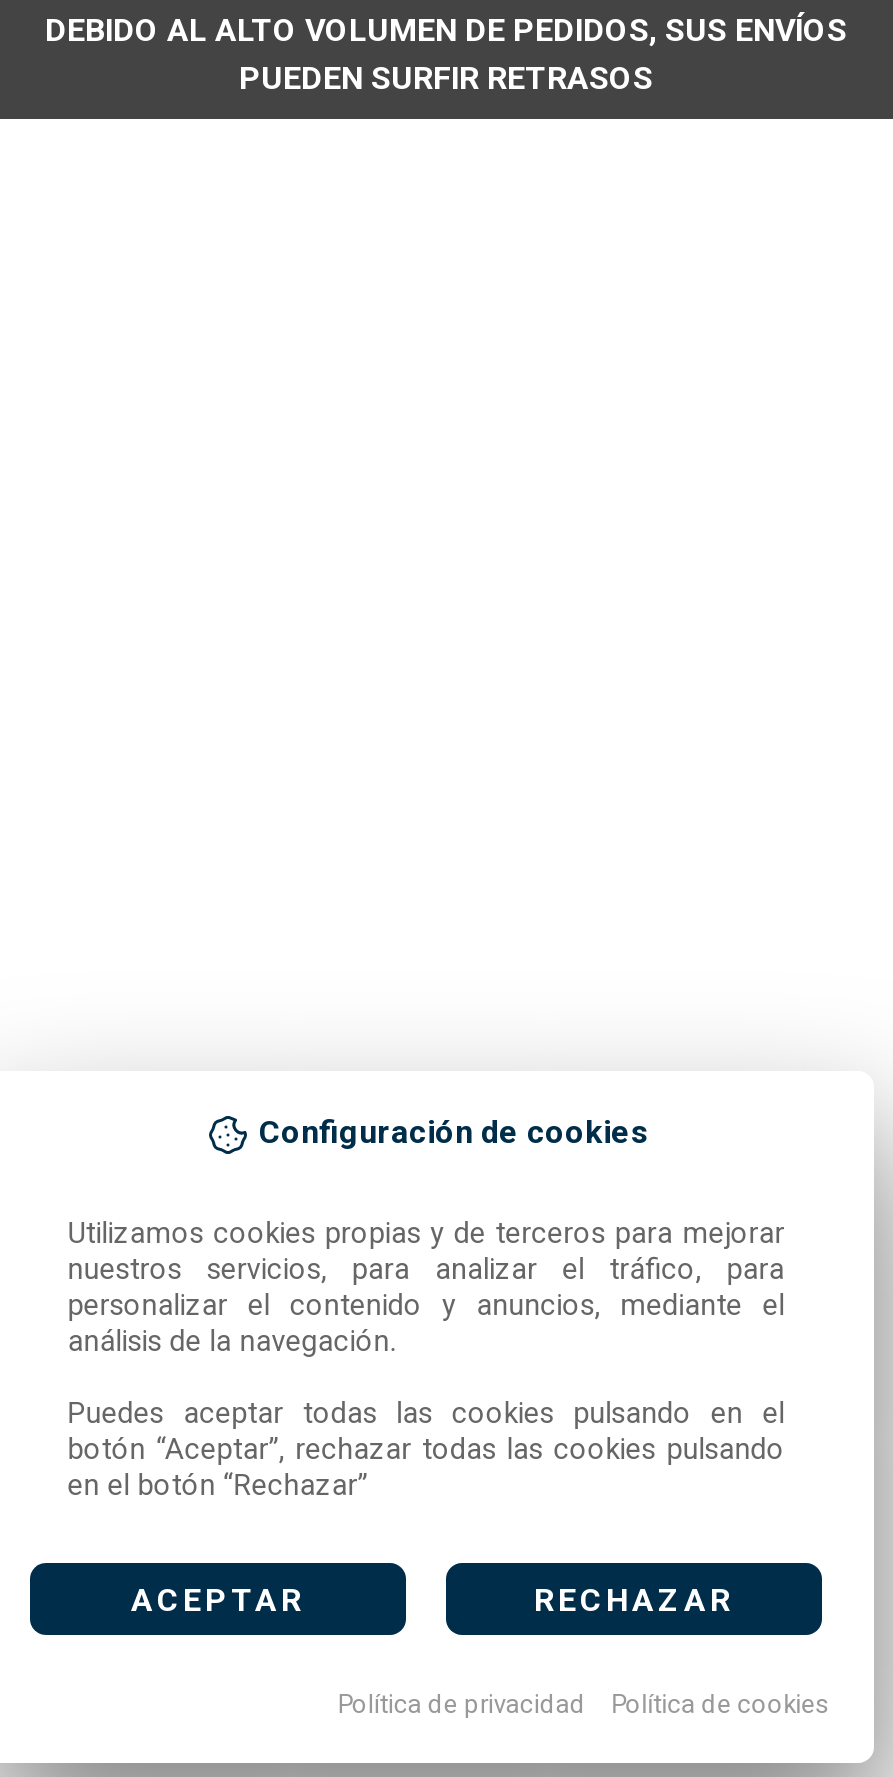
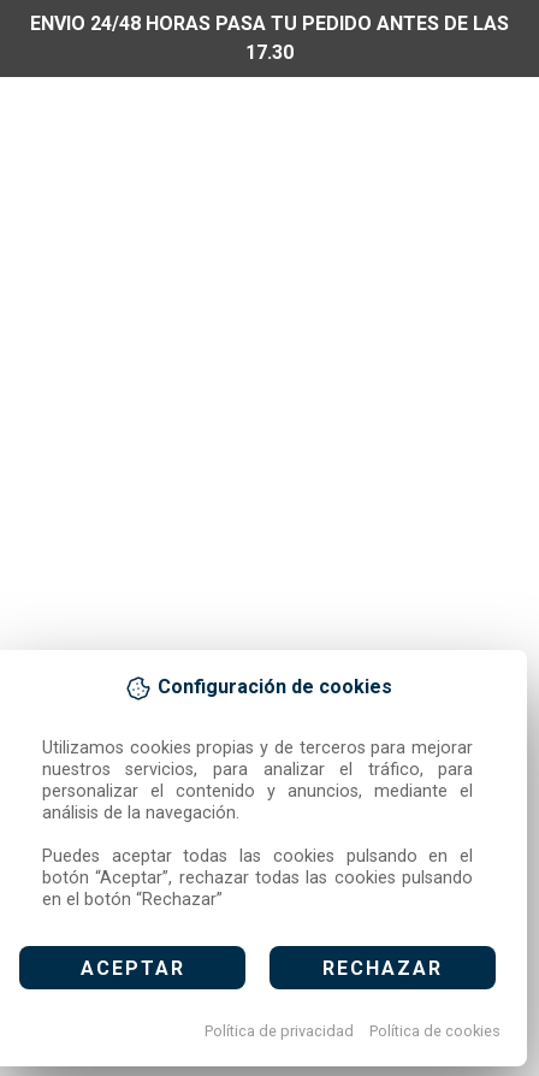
[45,11,847,97] DEBIDO AL ALTO VOLUMEN DE PEDIDOS, SUS ENVÍOS | PUEDEN SURFIR RETRASOS -> [30,12,509,64] ENVIO 24/48 HORAS PASA TU PEDIDO ANTES DE LAS | 17.30

